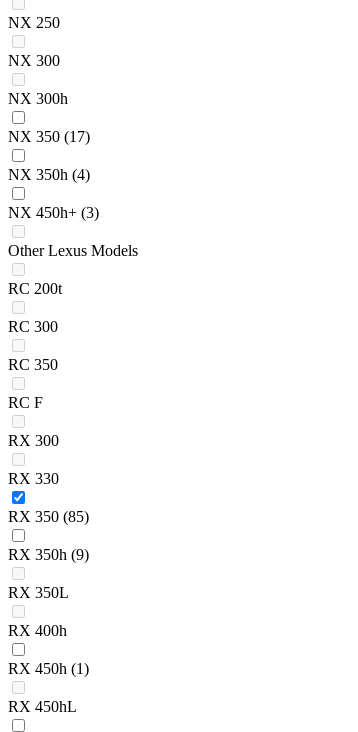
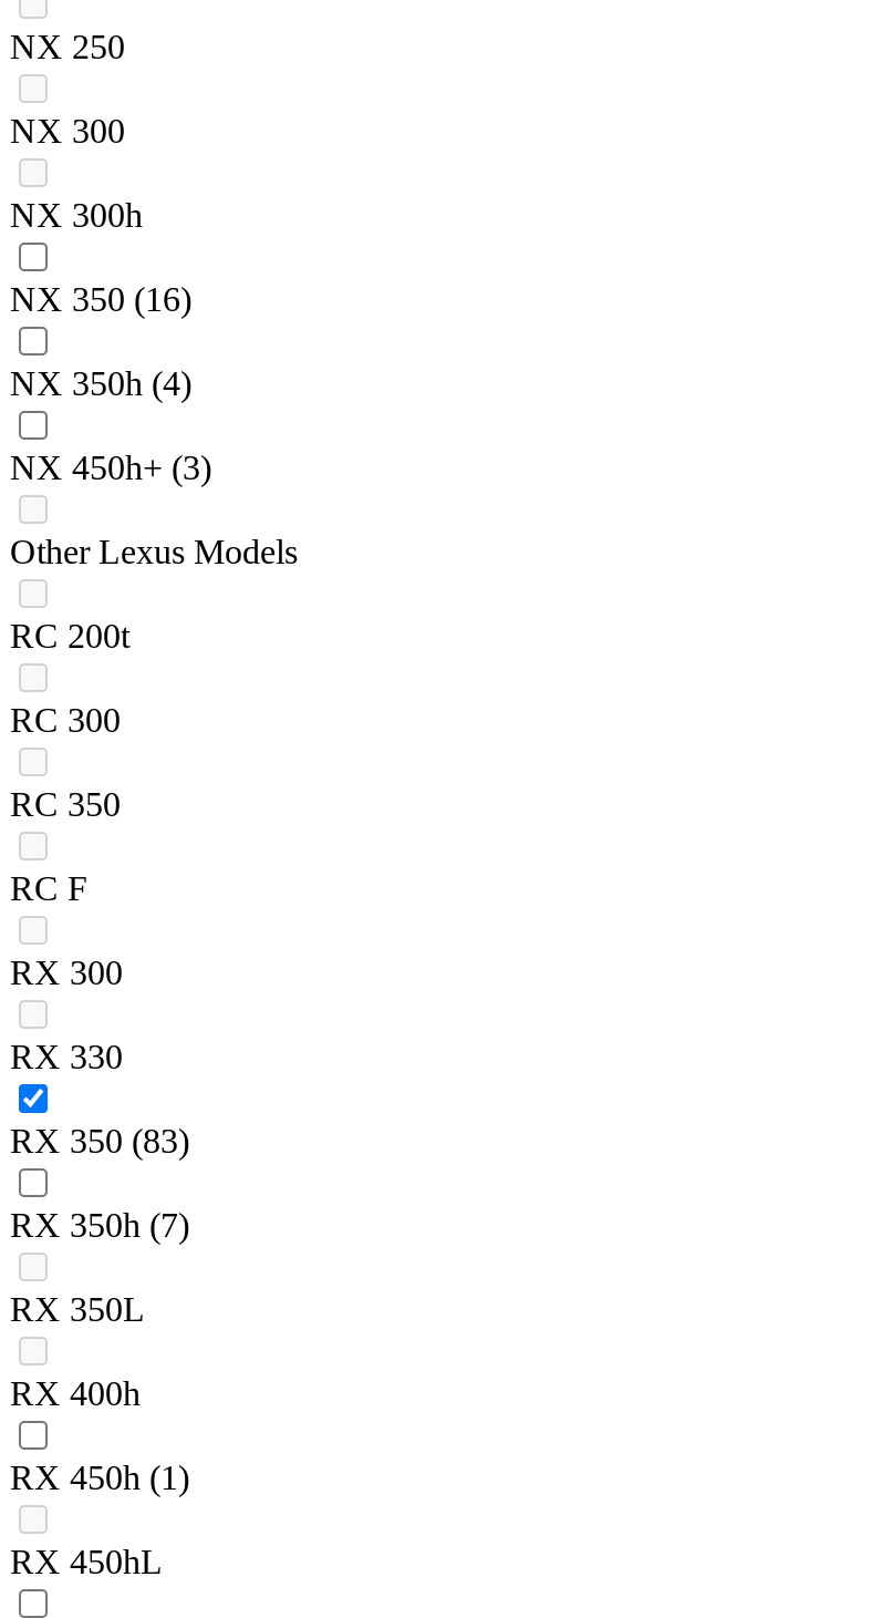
[8,128,90,145] NX 350 (17) -> [10,281,191,319] NX 350 (16)
[8,508,89,525] RX 350 (85) -> [10,1123,189,1160] RX 350 (83)
[8,546,89,563] RX 350h (9) -> [10,1207,189,1245] RX 350h (7)

